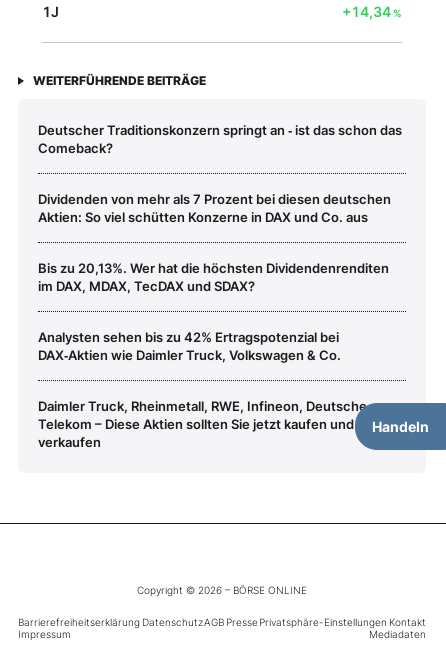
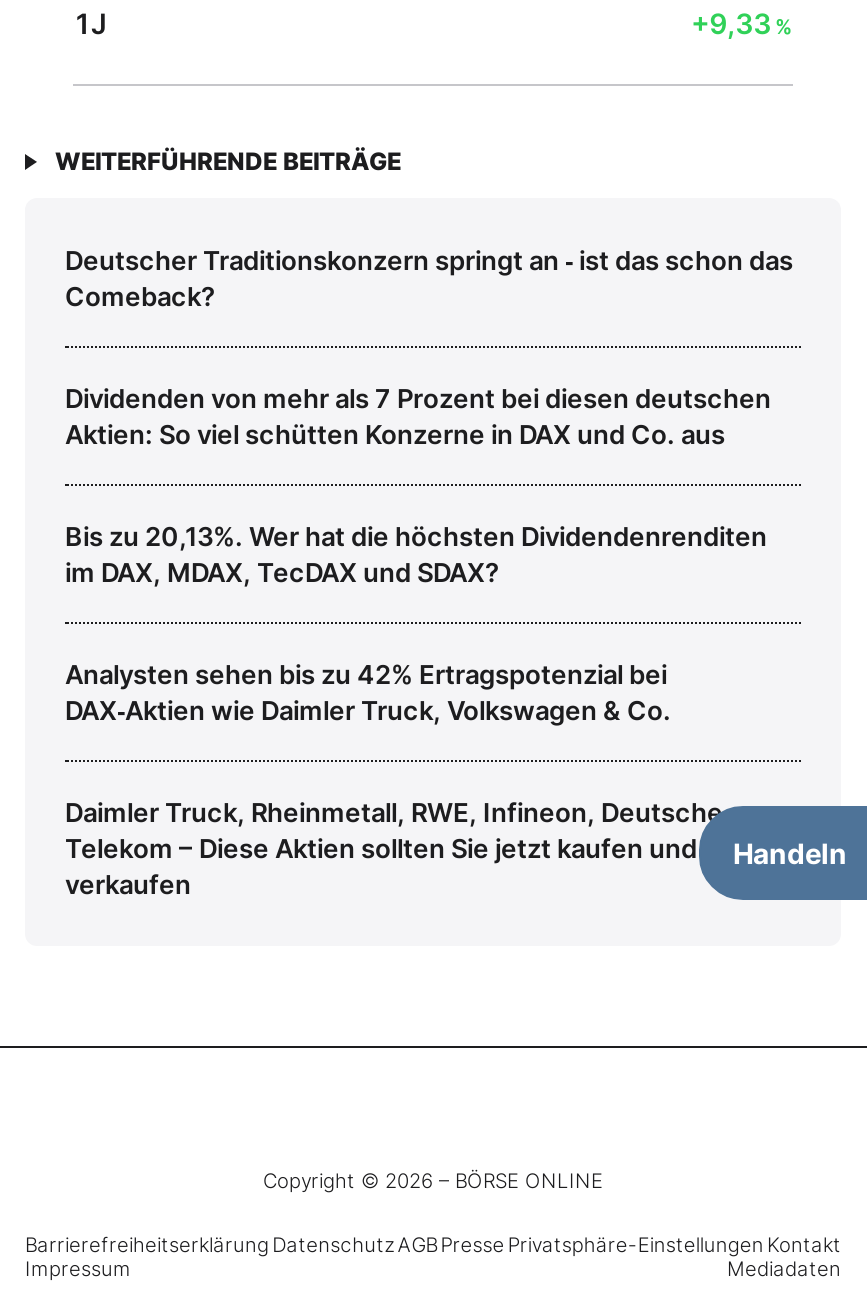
[342,3,402,20] +14,34% -> [691,6,793,40] +9,33%

